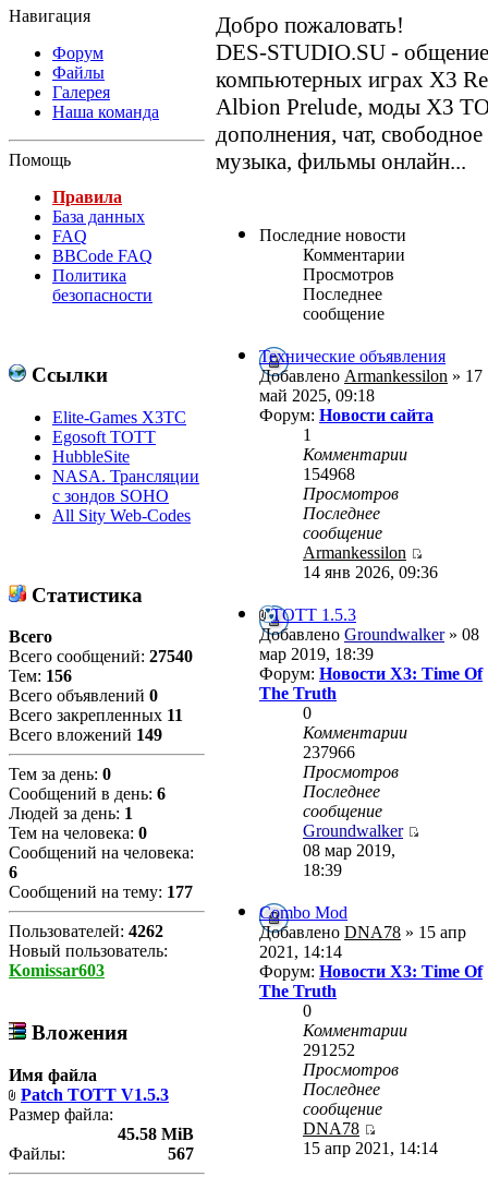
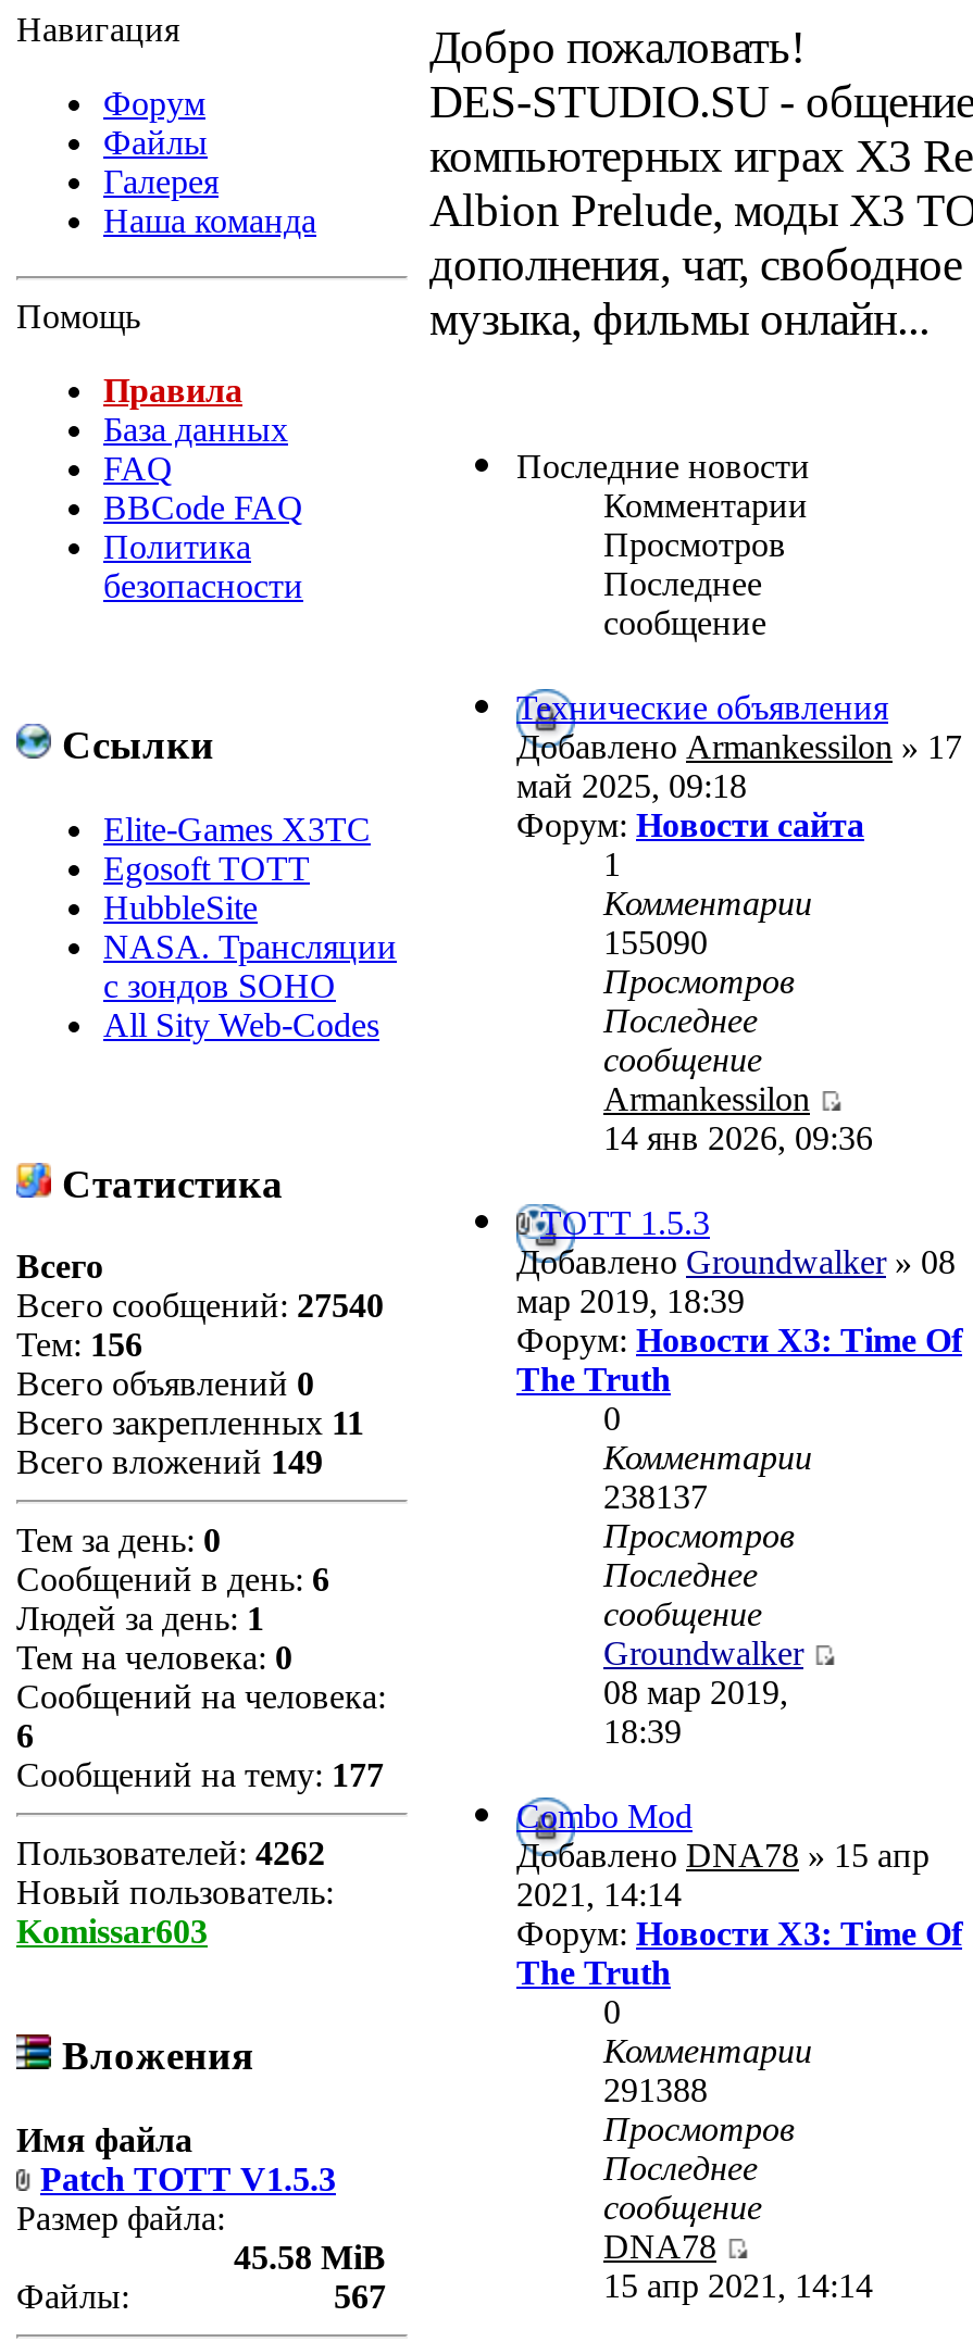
[303,465,355,483] 154968 -> [603,924,708,961] 155090
[303,743,355,761] 237966 -> [603,1478,708,1515] 238137
[303,1041,355,1059] 291252 -> [603,2071,708,2108] 291388

